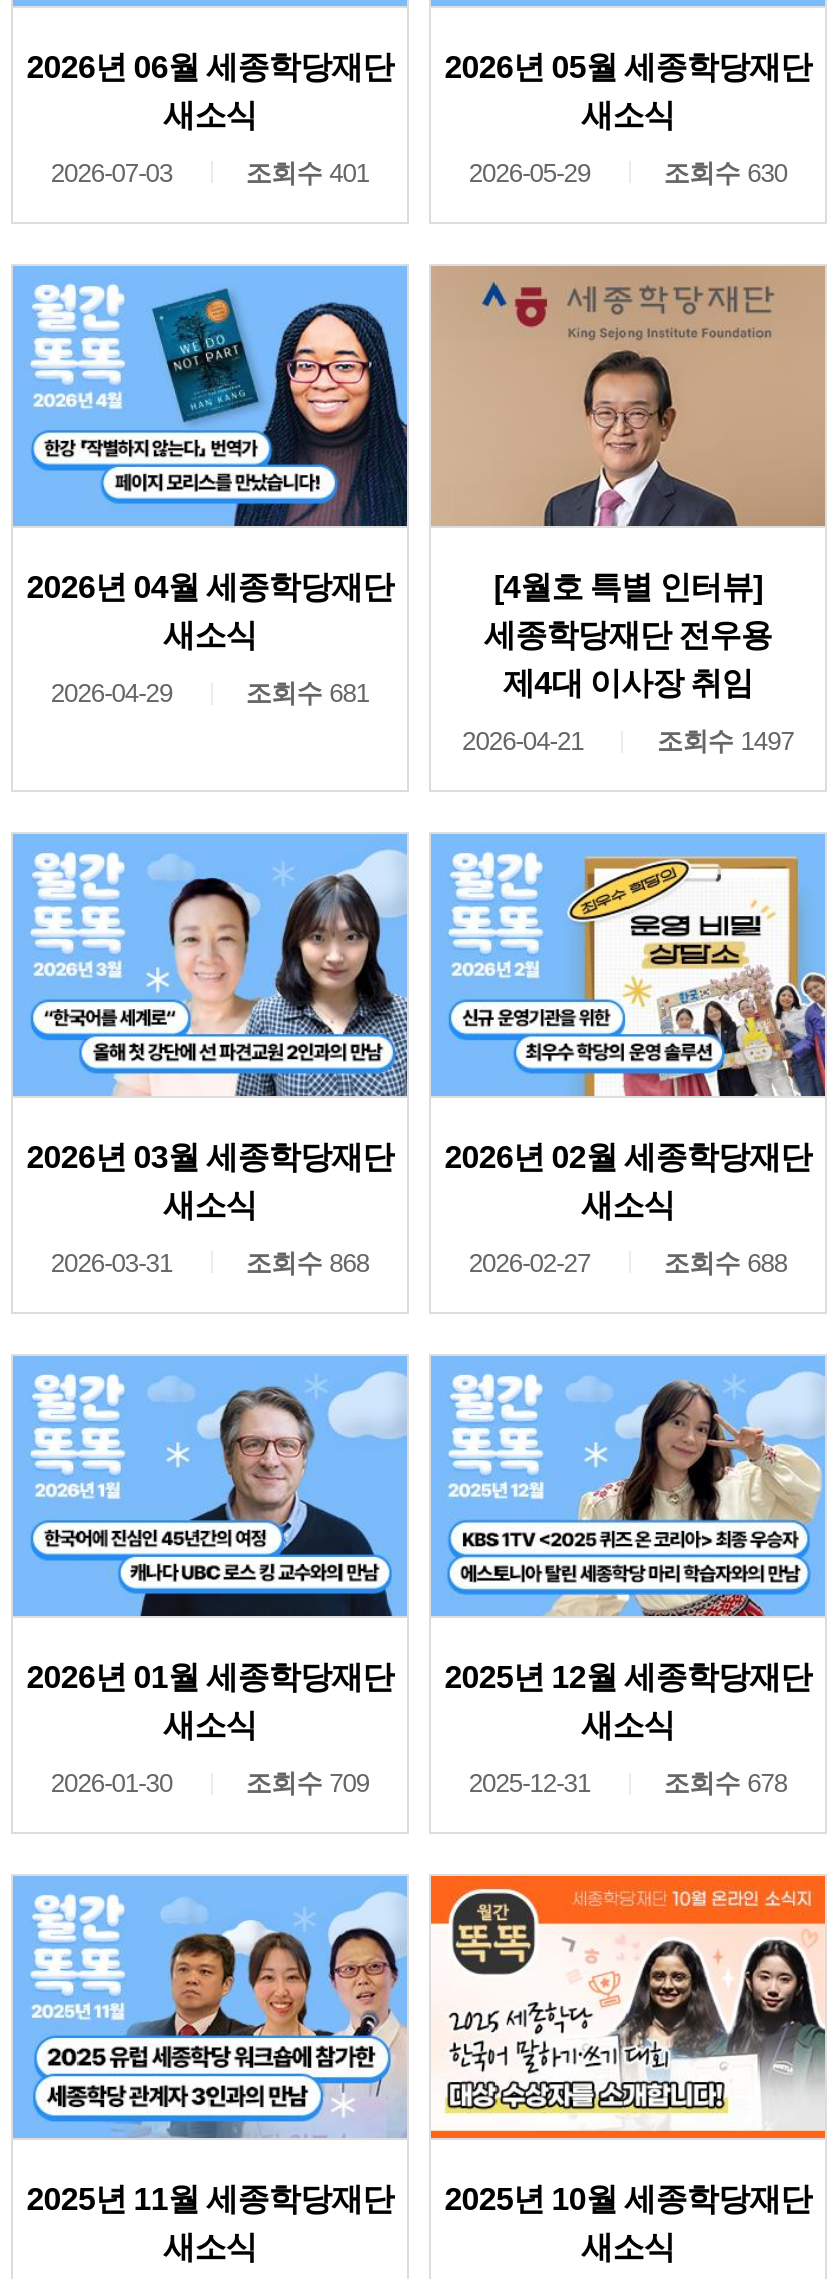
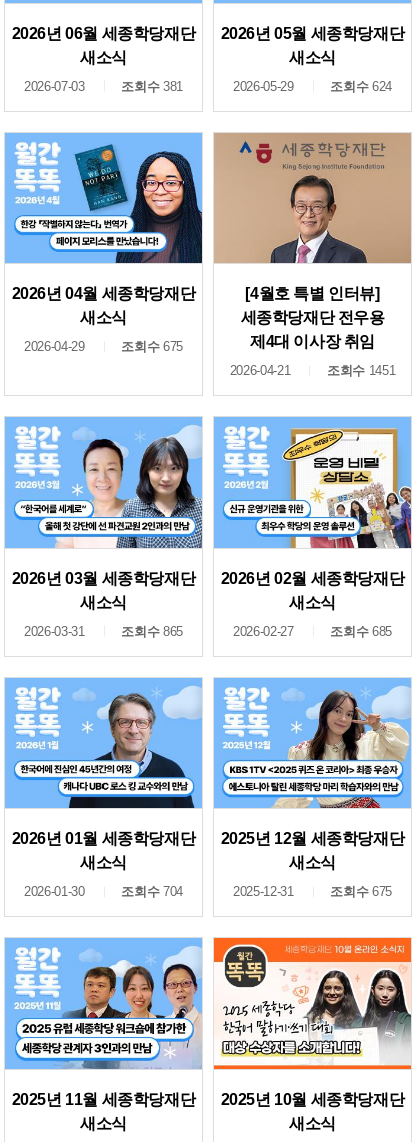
[246,157,369,187] 조회수 401 -> [121,79,183,94] 조회수 381
[664,157,787,187] 조회수 630 -> [330,79,392,94] 조회수 624
[246,678,369,708] 조회수 681 -> [121,339,183,354] 조회수 675
[657,726,794,756] 조회수 1497 -> [327,363,395,378] 조회수 1451
[246,1248,369,1278] 조회수 868 -> [121,624,183,639] 조회수 865
[664,1248,787,1278] 조회수 688 -> [330,624,392,639] 조회수 685
[246,1769,369,1799] 조회수 709 -> [121,884,183,899] 조회수 704
[664,1769,787,1799] 조회수 678 -> [330,884,392,899] 조회수 675

